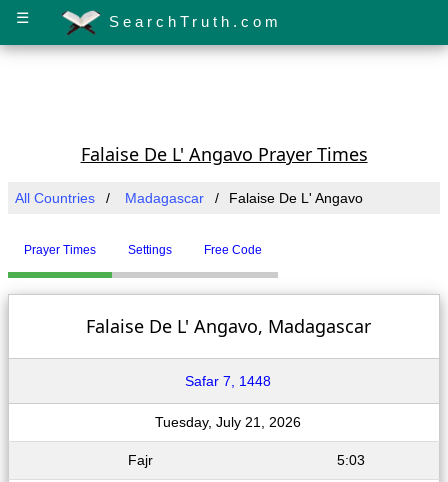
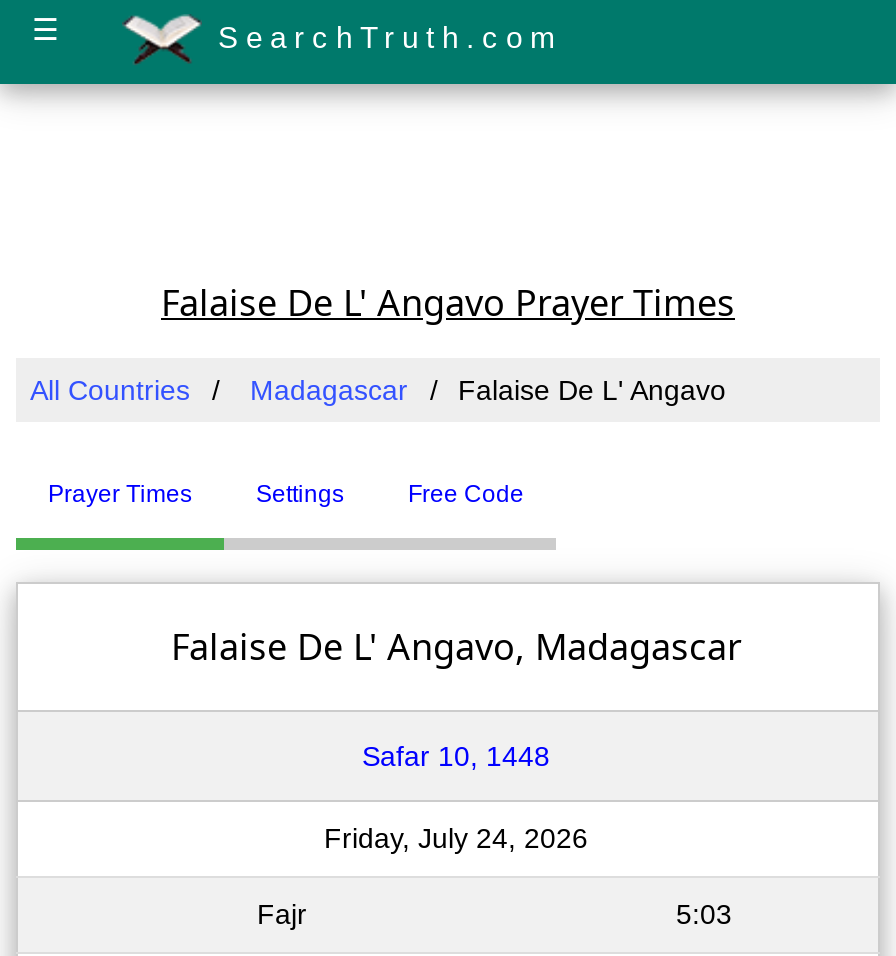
[185,373,271,389] Safar 7, 1448 -> [362,740,550,772] Safar 10, 1448
[155,414,301,430] Tuesday, July 21, 2026 -> [324,822,588,854] Friday, July 24, 2026

